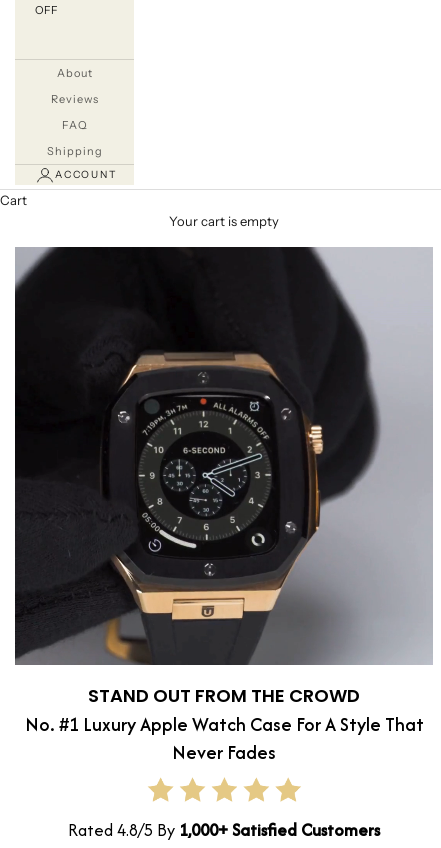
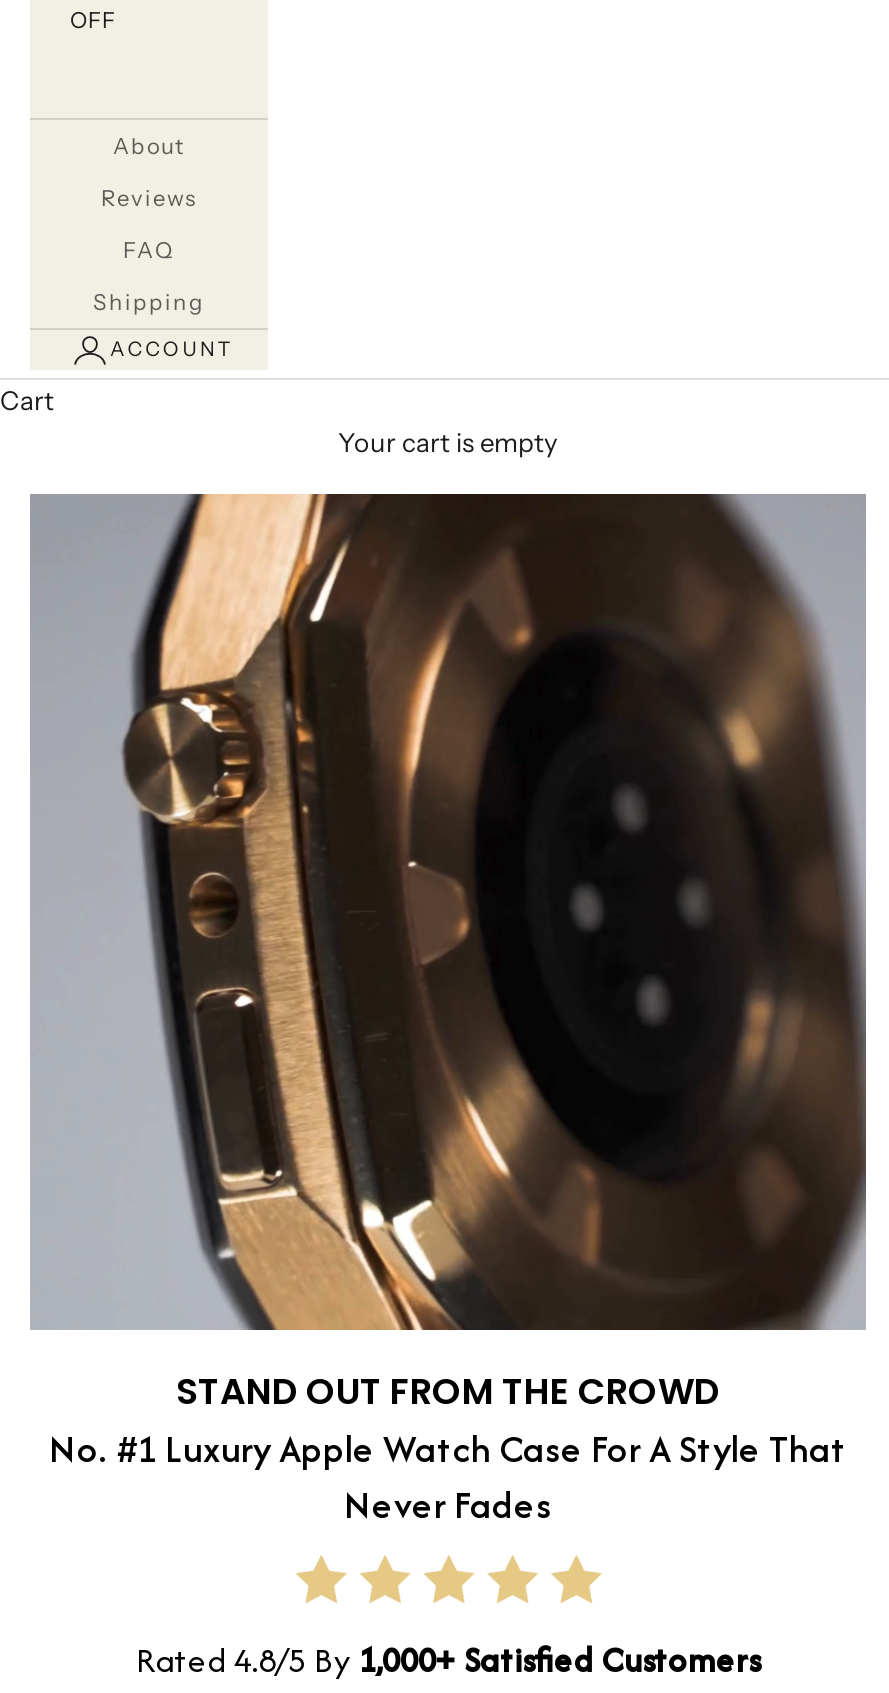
[15,246,432,666] [image] -> [32,492,866,1332] [image]

